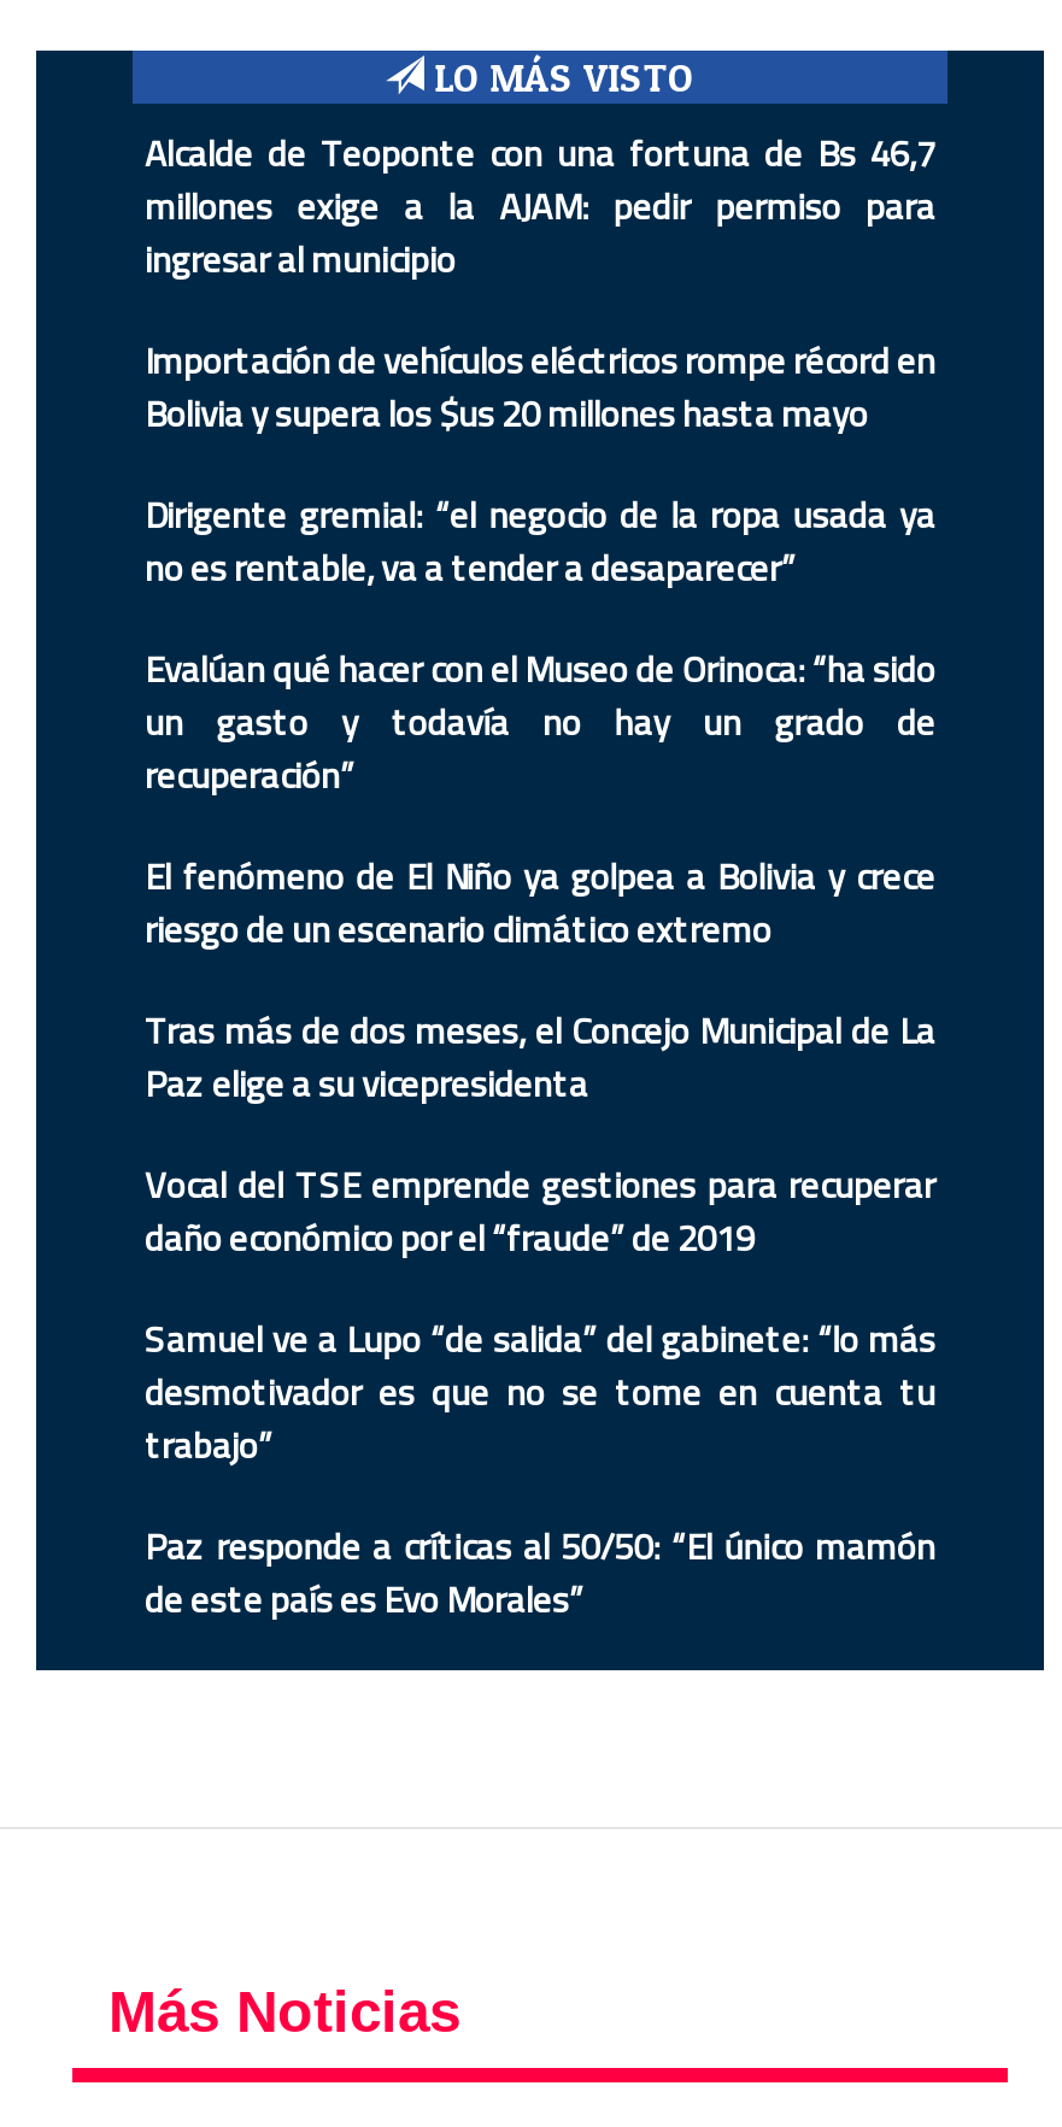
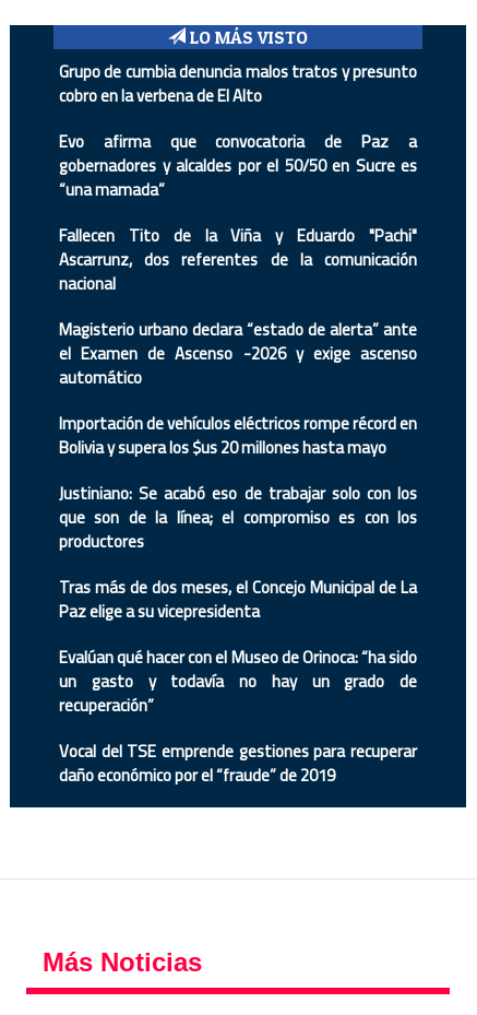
[145,119,935,295] Alcalde de Teoponte con una fortuna de Bs 46,7 | millones exige a la AJAM: pedir permiso para | ingresar al municipio -> [59,56,417,394] Grupo de cumbia denuncia malos tratos y presunto | cobro en la verbena de El Alto | Evo afirma que convocatoria de Paz a | gobernadores y alcaldes por el 50/50 en Sucre es | “una mamada” | Fallecen Tito de la Viña y Eduardo "Pachi" | Ascarrunz, dos referentes de la comunicación | nacional | Magisterio urbano declara “estado de alerta” ante | el Examen de Ascenso -2026 y exige ascenso | automático
moved [145,326,935,449] -> [59,408,417,464]: Importación de vehículos eléctricos rompe récord en | Bolivia y supera los $us 20 millones hasta mayo
[145,481,935,604] Dirigente gremial: “el negocio de la ropa usada ya | no es rentable, va a tender a desaparecer” -> [59,478,417,558] Justiniano: Se acabó eso de trabajar solo con los | que son de la línea; el compromiso es con los | productores
moved [145,635,935,758] -> [59,642,417,697]: Evalúan qué hacer con el Museo de Orinoca: “ha sido | un gasto y todavía no hay un grado de
[145,842,935,965] El fenómeno de El Niño ya golpea a Bolivia y crece | riesgo de un escenario climático extremo -> none
moved [145,996,935,1119] -> [59,572,417,628]: Tras más de dos meses, el Concejo Municipal de La | Paz elige a su vicepresidenta
moved [145,1151,935,1274] -> [59,736,417,791]: Vocal del TSE emprende gestiones para recuperar | daño económico por el “fraude” de 2019
[145,1305,935,1635] Samuel ve a Lupo “de salida” del gabinete: “lo más | desmotivador es que no se tome en cuenta tu | trabajo” | Paz responde a críticas al 50/50: “El único mamón | de este país es Evo Morales” -> none

